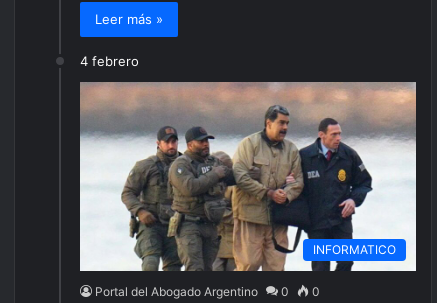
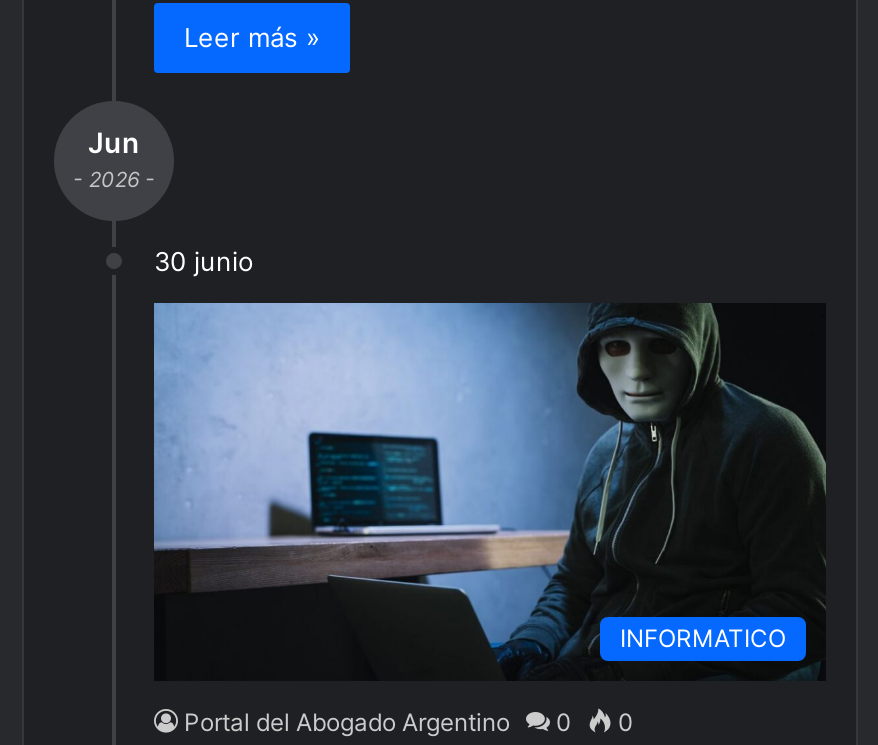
[80,53,139,69] 4 febrero -> [73,125,254,277] Jun | - 2026 - | 30 junio
[79,81,417,272] [image] -> [152,303,826,681] [image]

